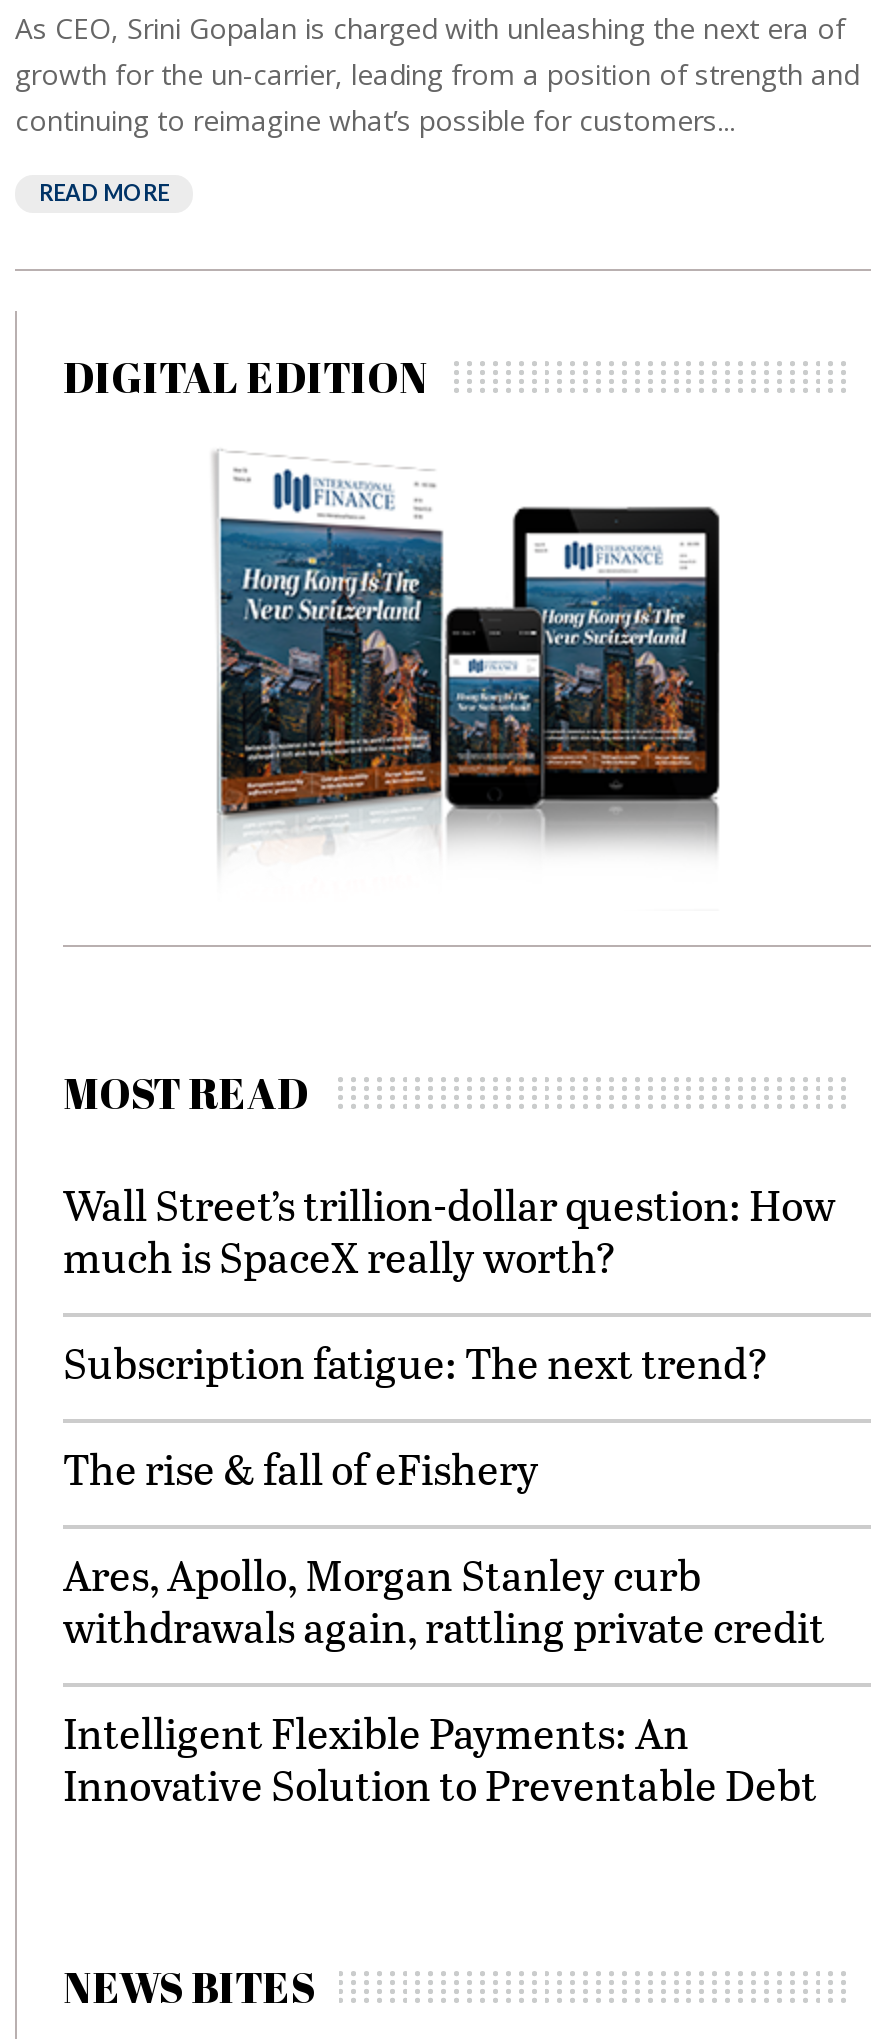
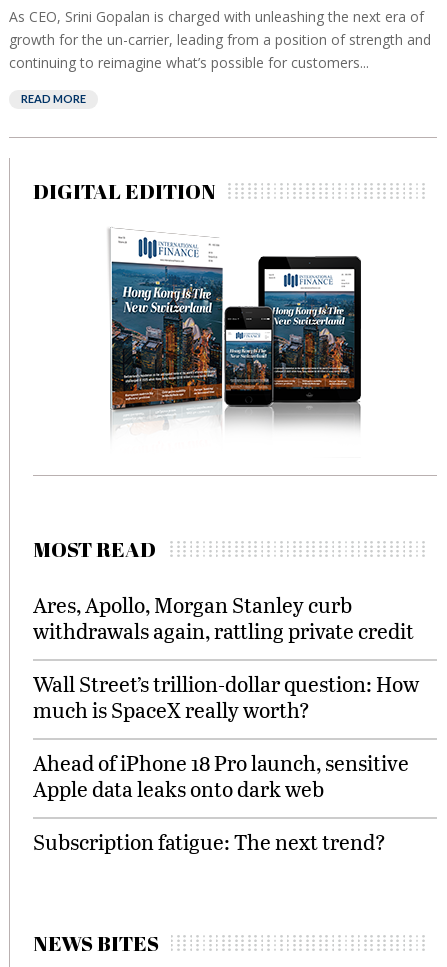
moved [63,1175,835,1285] -> [33,669,419,724]: Wall Street’s trillion-dollar question: How | much is SpaceX really worth?
moved [63,1333,769,1391] -> [33,827,386,856]: Subscription fatigue: The next trend?
[63,1439,539,1497] The rise & fall of eFishery -> none
moved [63,1545,825,1655] -> [33,590,414,645]: Ares, Apollo, Morgan Stanley curb | withdrawals again, rattling private credit
[63,1703,817,1813] Intelligent Flexible Payments: An | Innovative Solution to Preventable Debt -> [33,748,409,803] Ahead of iPhone 18 Pro launch, sensitive | Apple data leaks onto dark web

